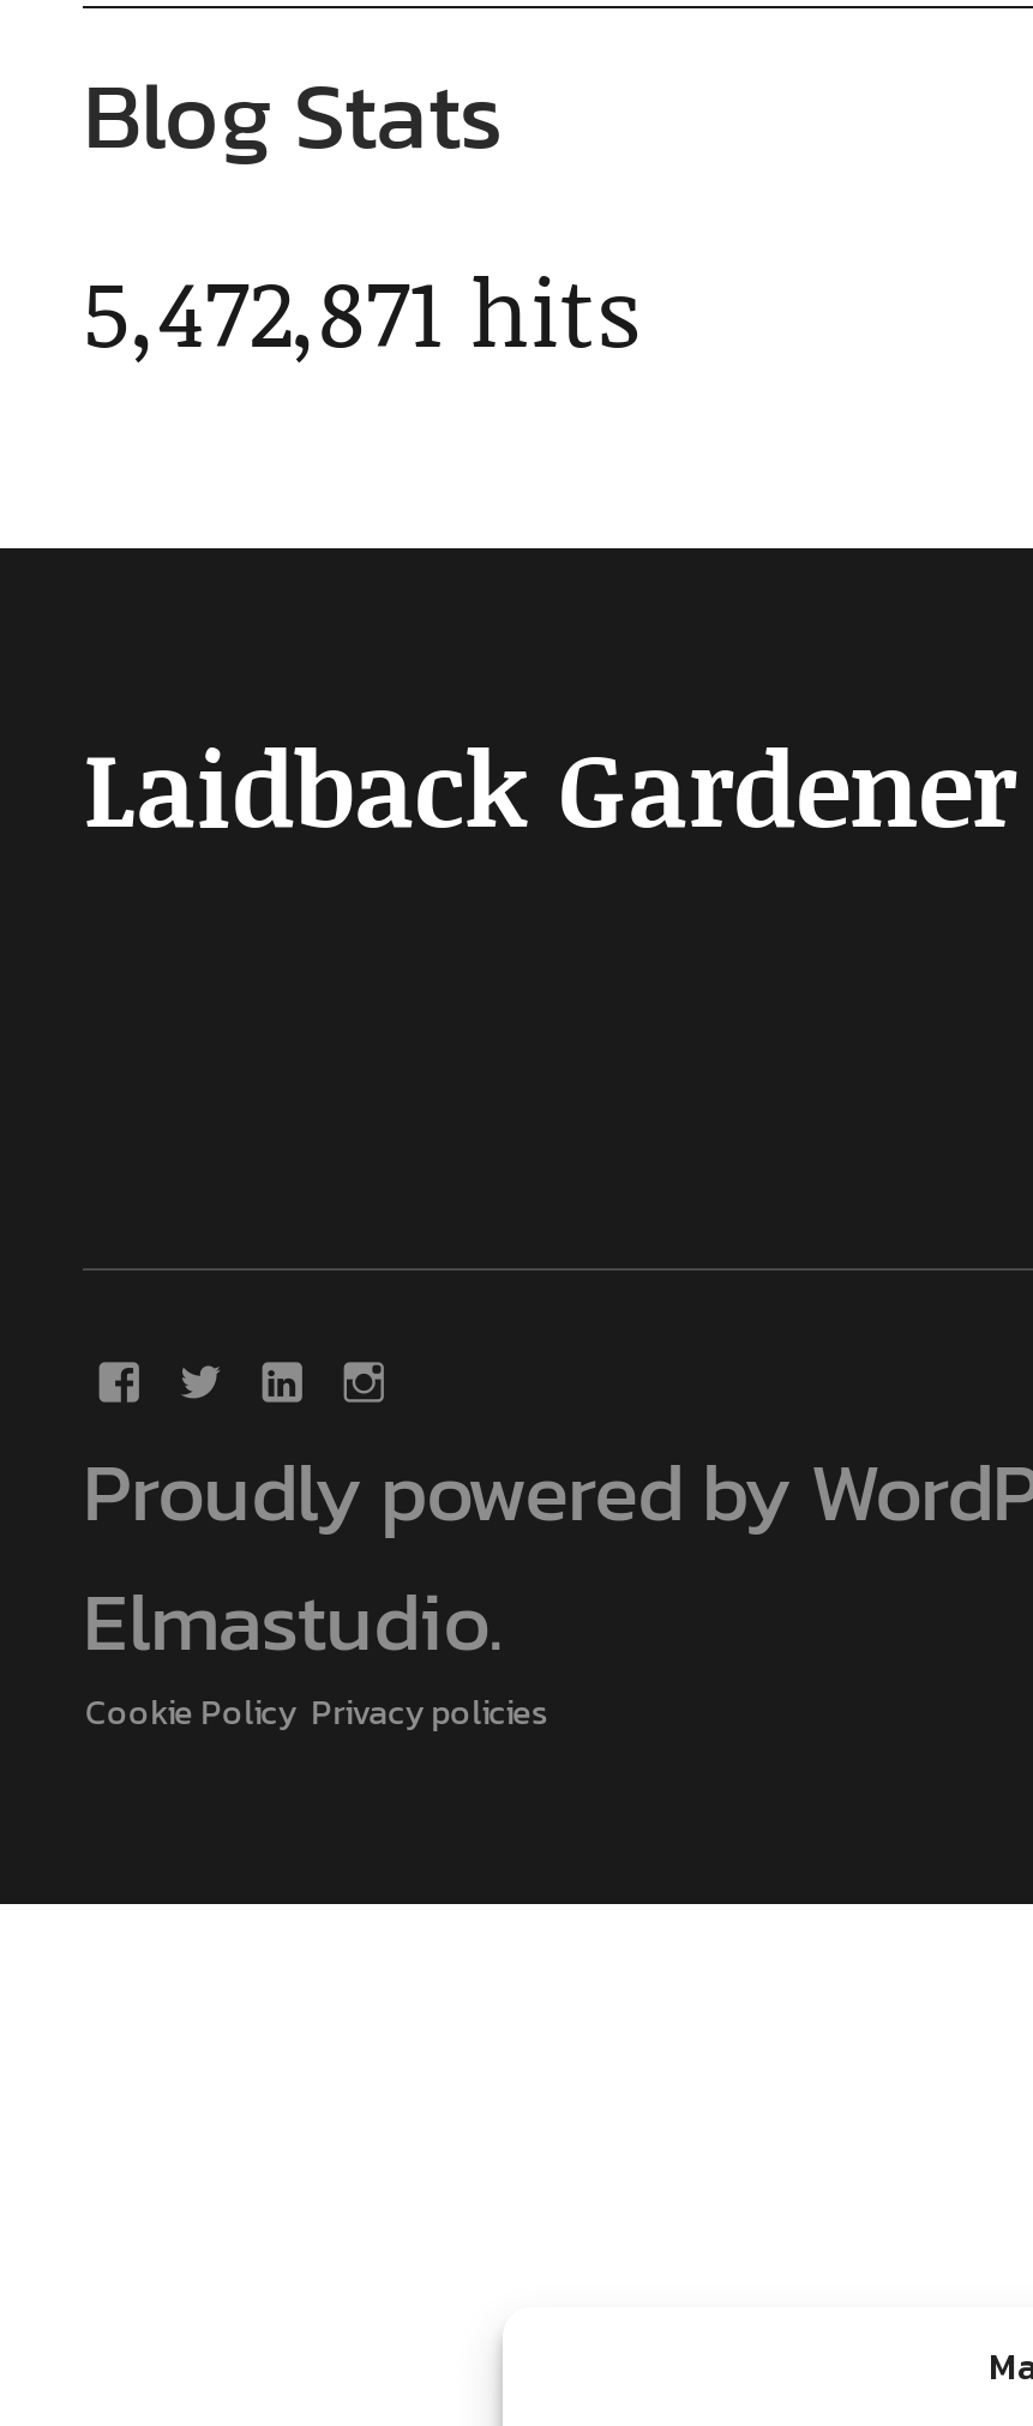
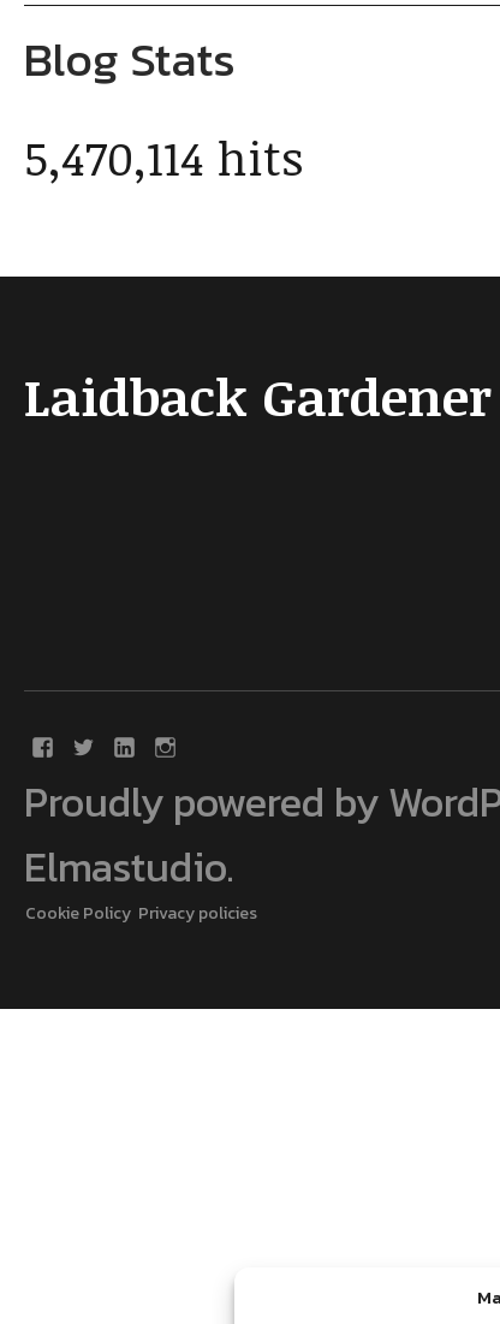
[83,246,642,373] 5,472,871 hits -> [24,125,304,189] 5,470,114 hits

